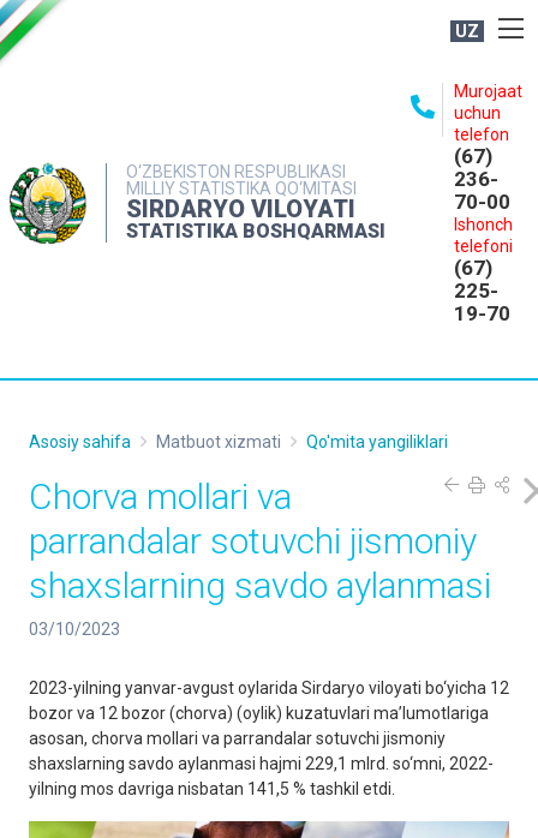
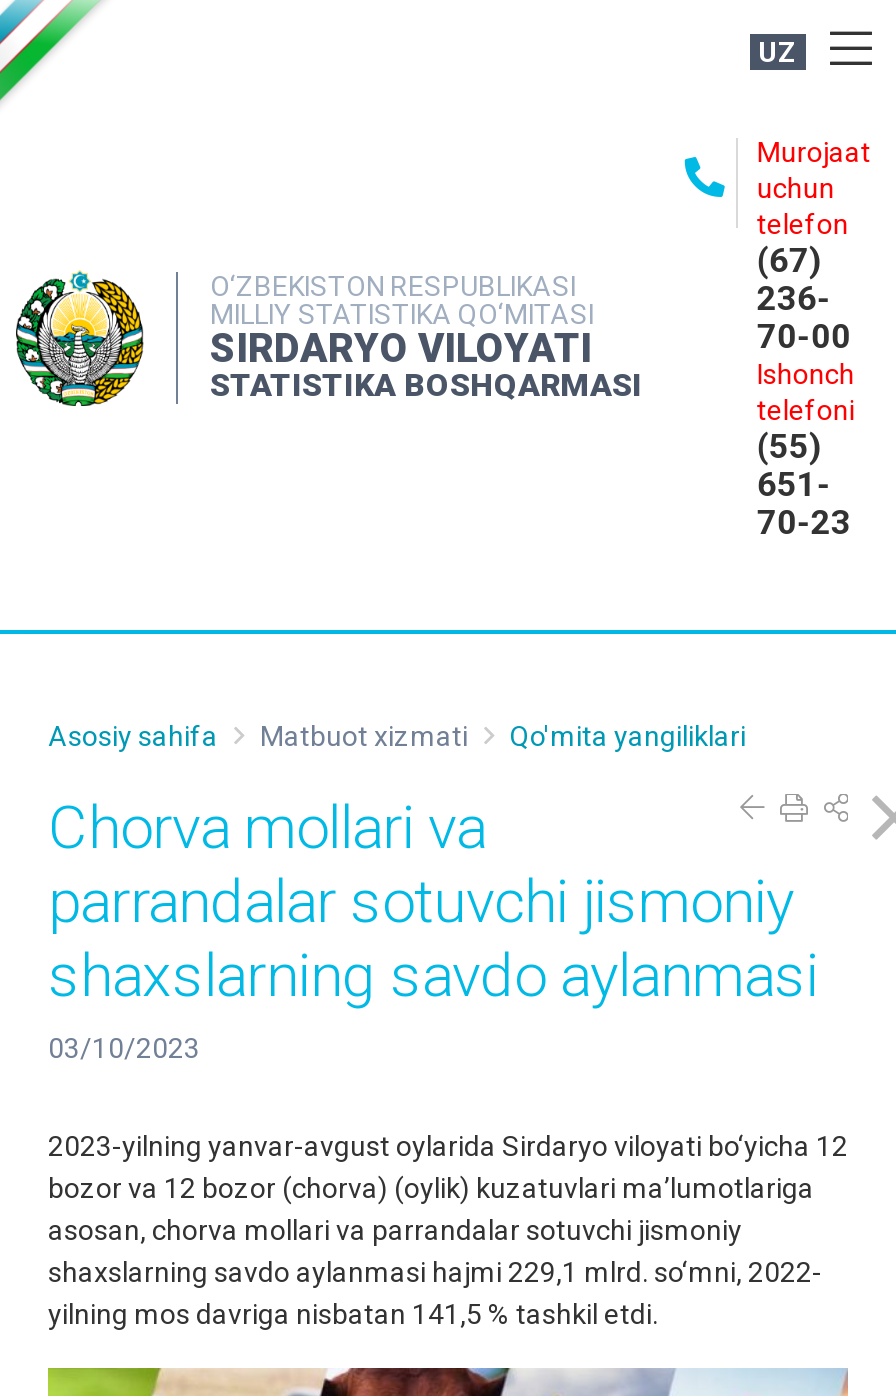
[454,256,493,280] (67) -> [757,426,821,466] (55)
[454,279,499,303] 225- -> [757,464,831,504] 651-
[454,301,511,325] 19-70 -> [757,502,851,542] 70-23

